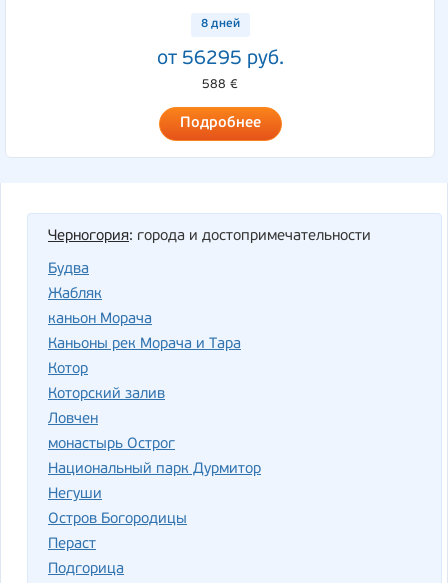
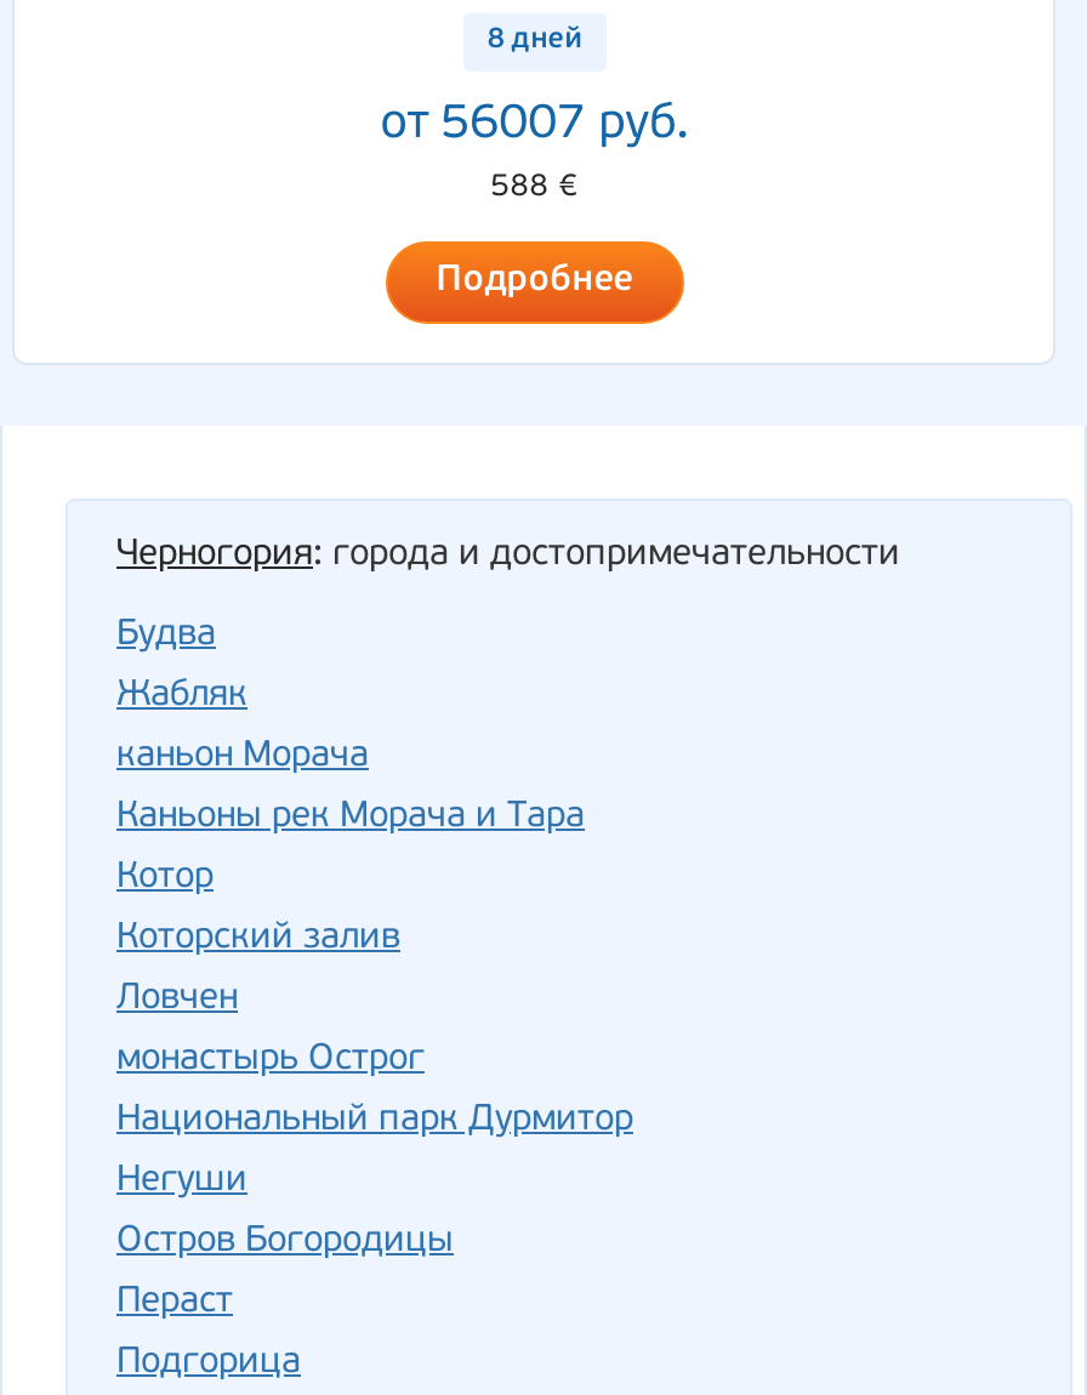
[157,49,284,69] от 56295 руб. -> [380,100,688,149] от 56007 руб.

